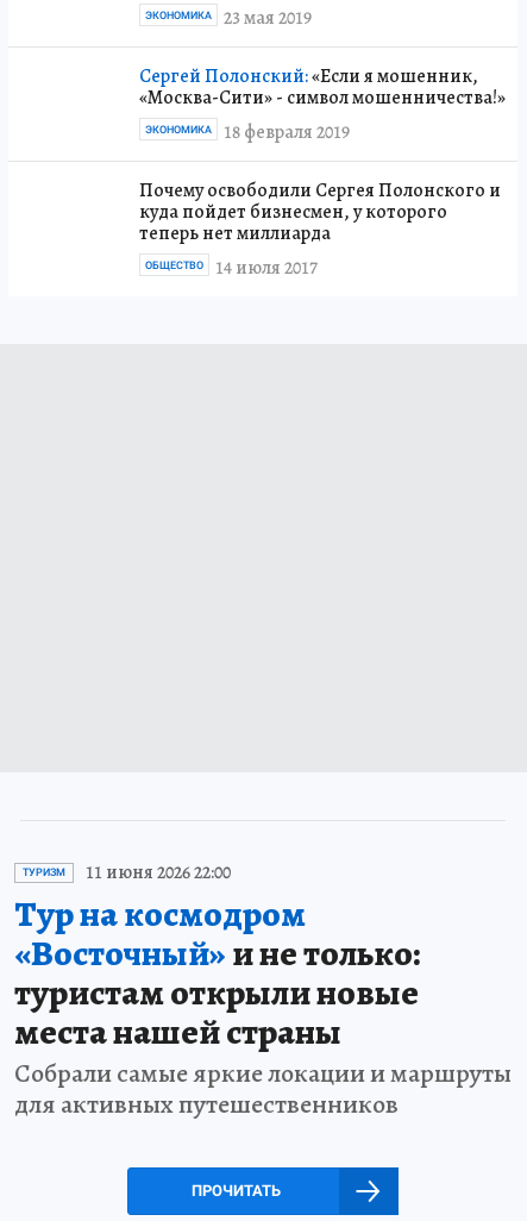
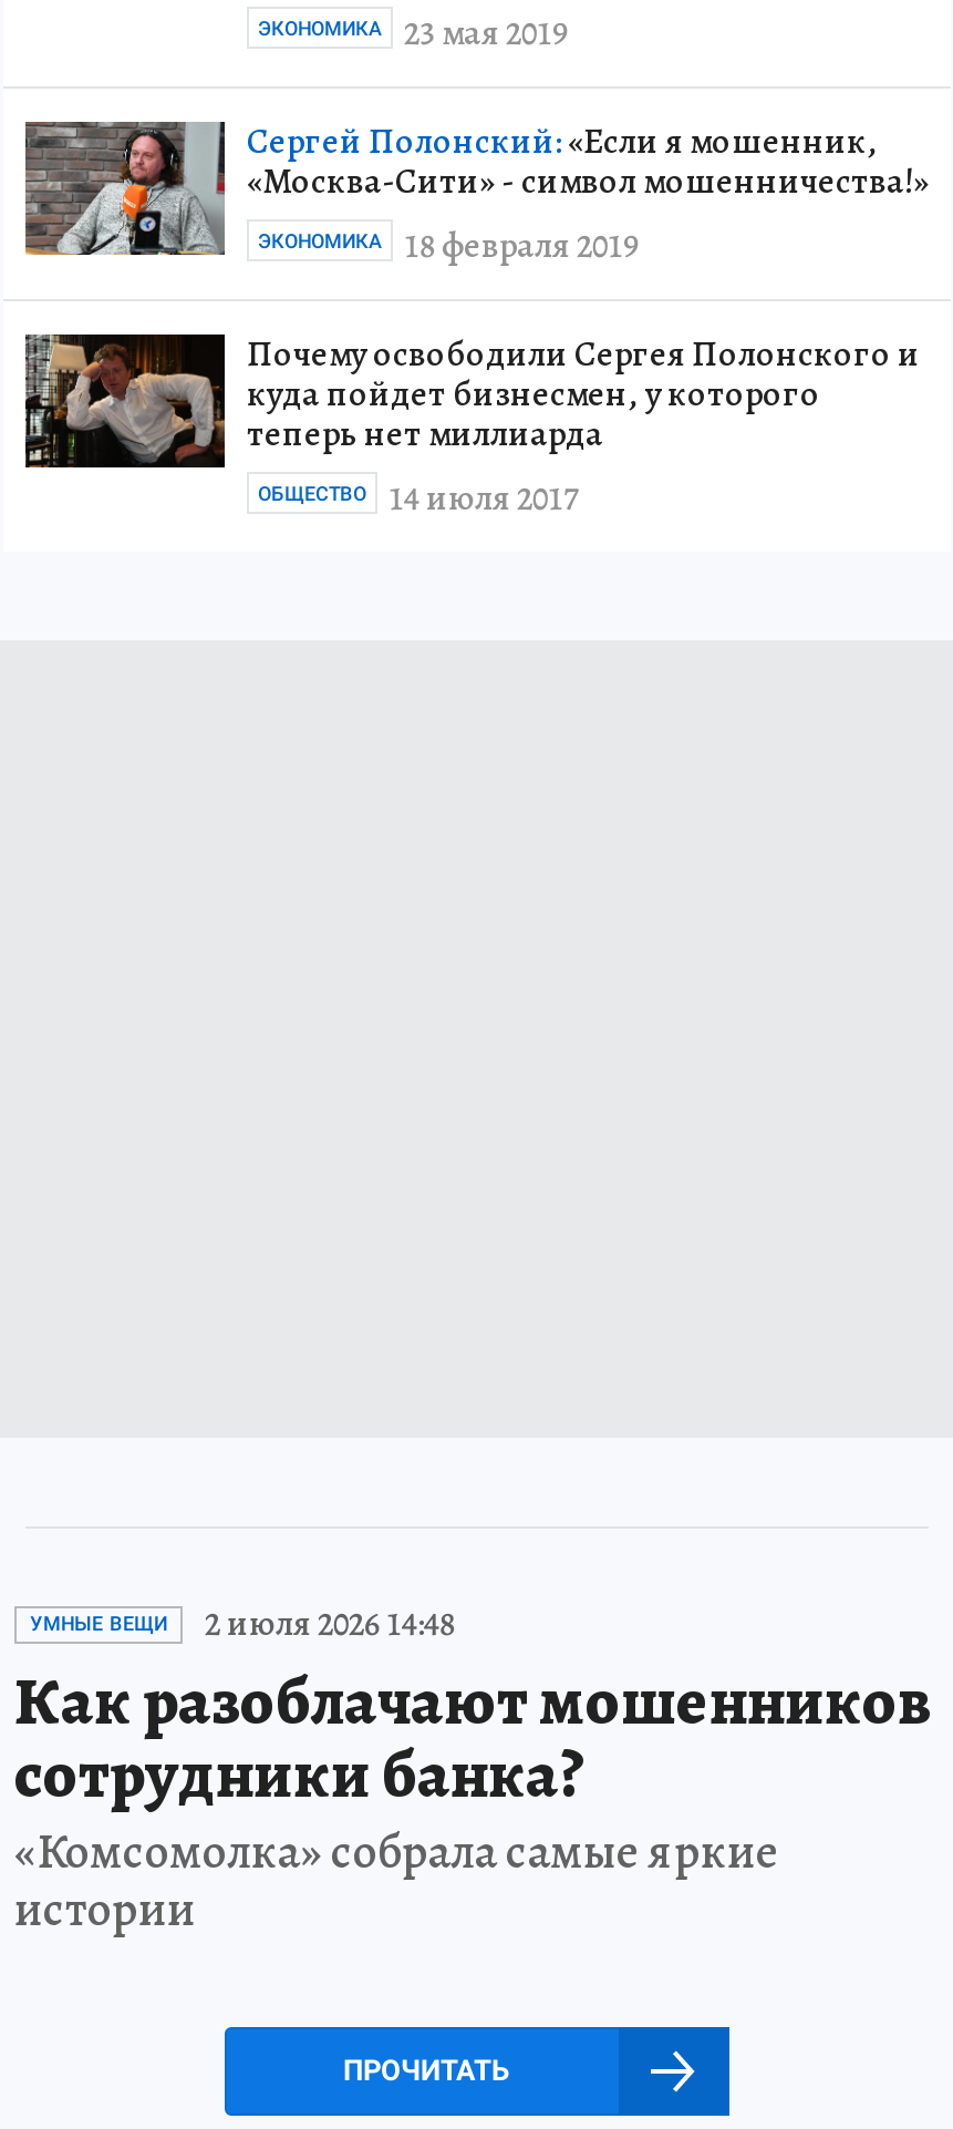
none -> [23,120,227,257] [image]
none -> [23,332,227,470] [image]
[14,859,512,1122] ТУРИЗМ | 11 июня 2026 22:00 | Тур на космодром | «Восточный»и не только: | туристам открыли новые | места нашей страны | Собрали самые яркие локации и маршруты | для активных путешественников -> [14,1600,933,1943] УМНЫЕ ВЕЩИ | 2 июля 2026 14:48 | Как разоблачают мошенников | сотрудники банка? | «Комсомолка» собрала самые яркие | истории

